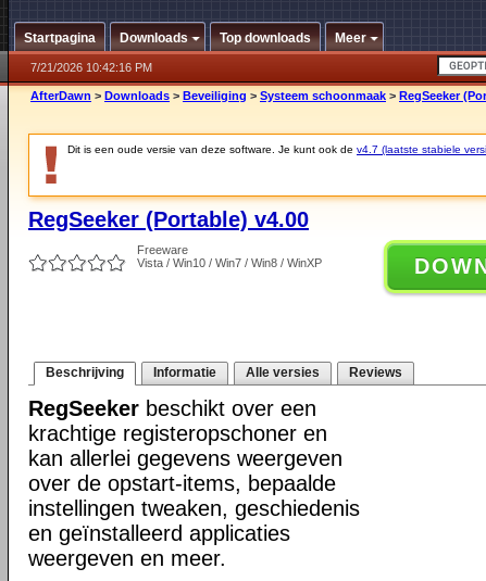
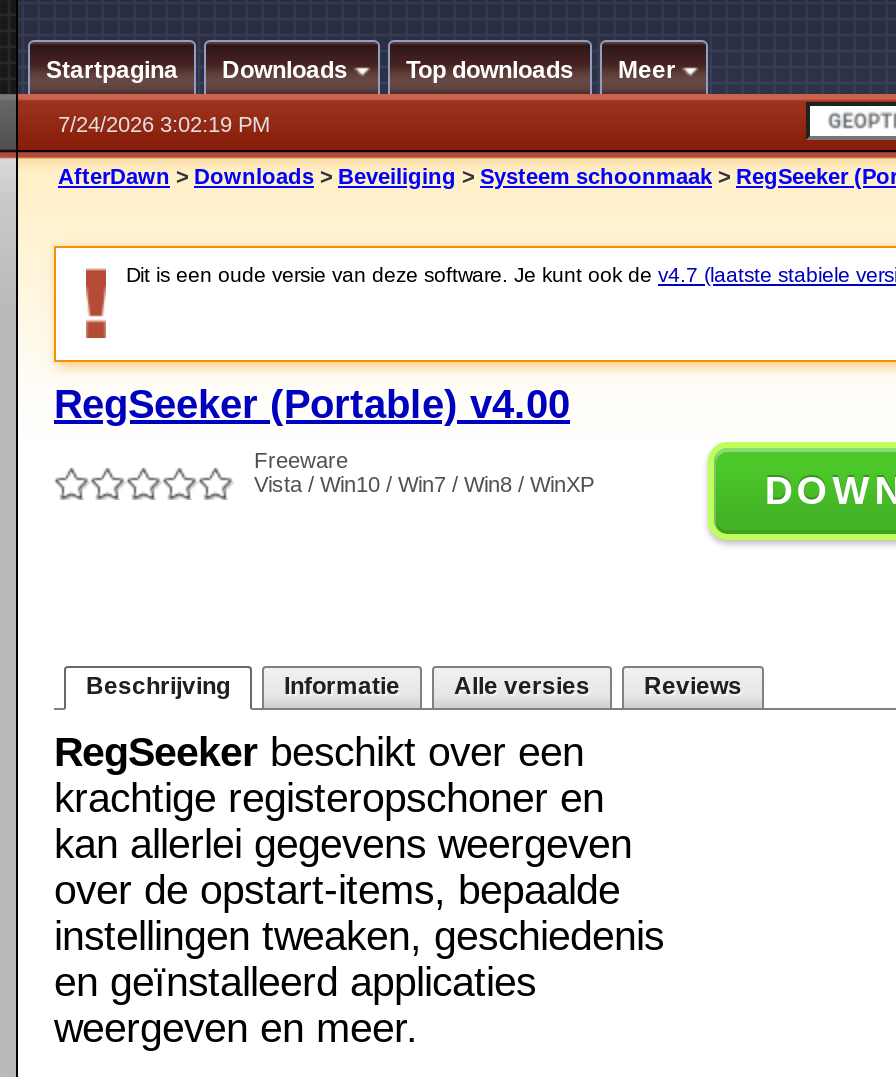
[30,61,152,74] 7/21/2026 10:42:16 PM -> [58,112,270,136] 7/24/2026 3:02:19 PM

